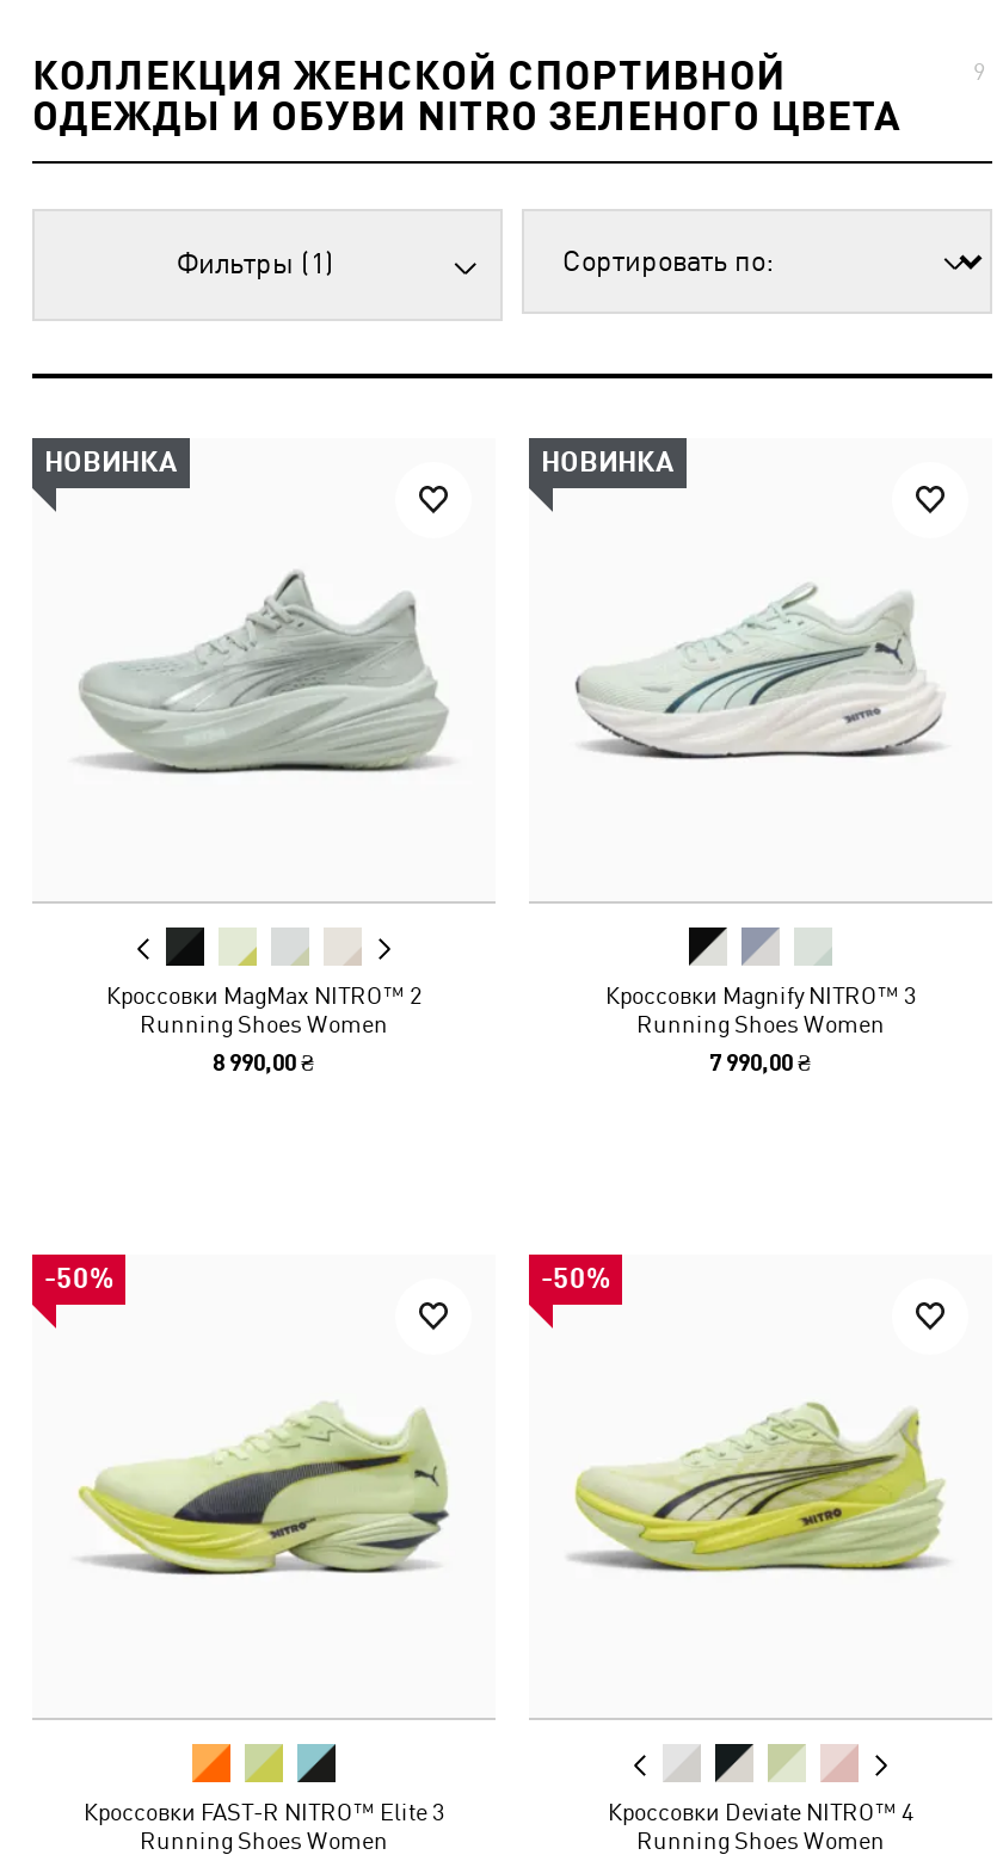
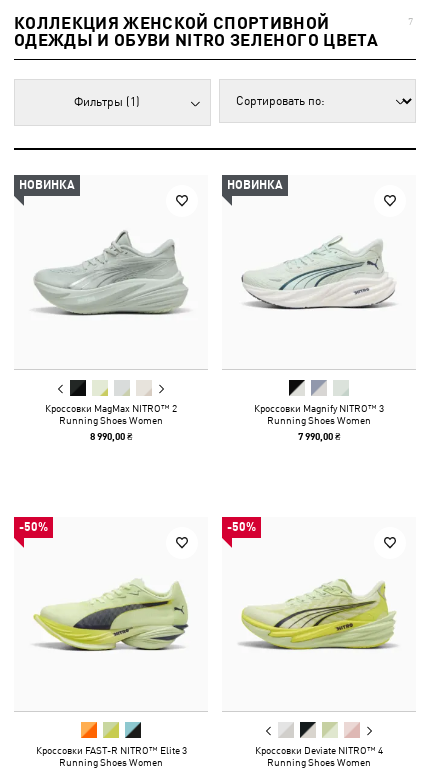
[973,56,992,85] 9 -> [408,15,416,27] 7

